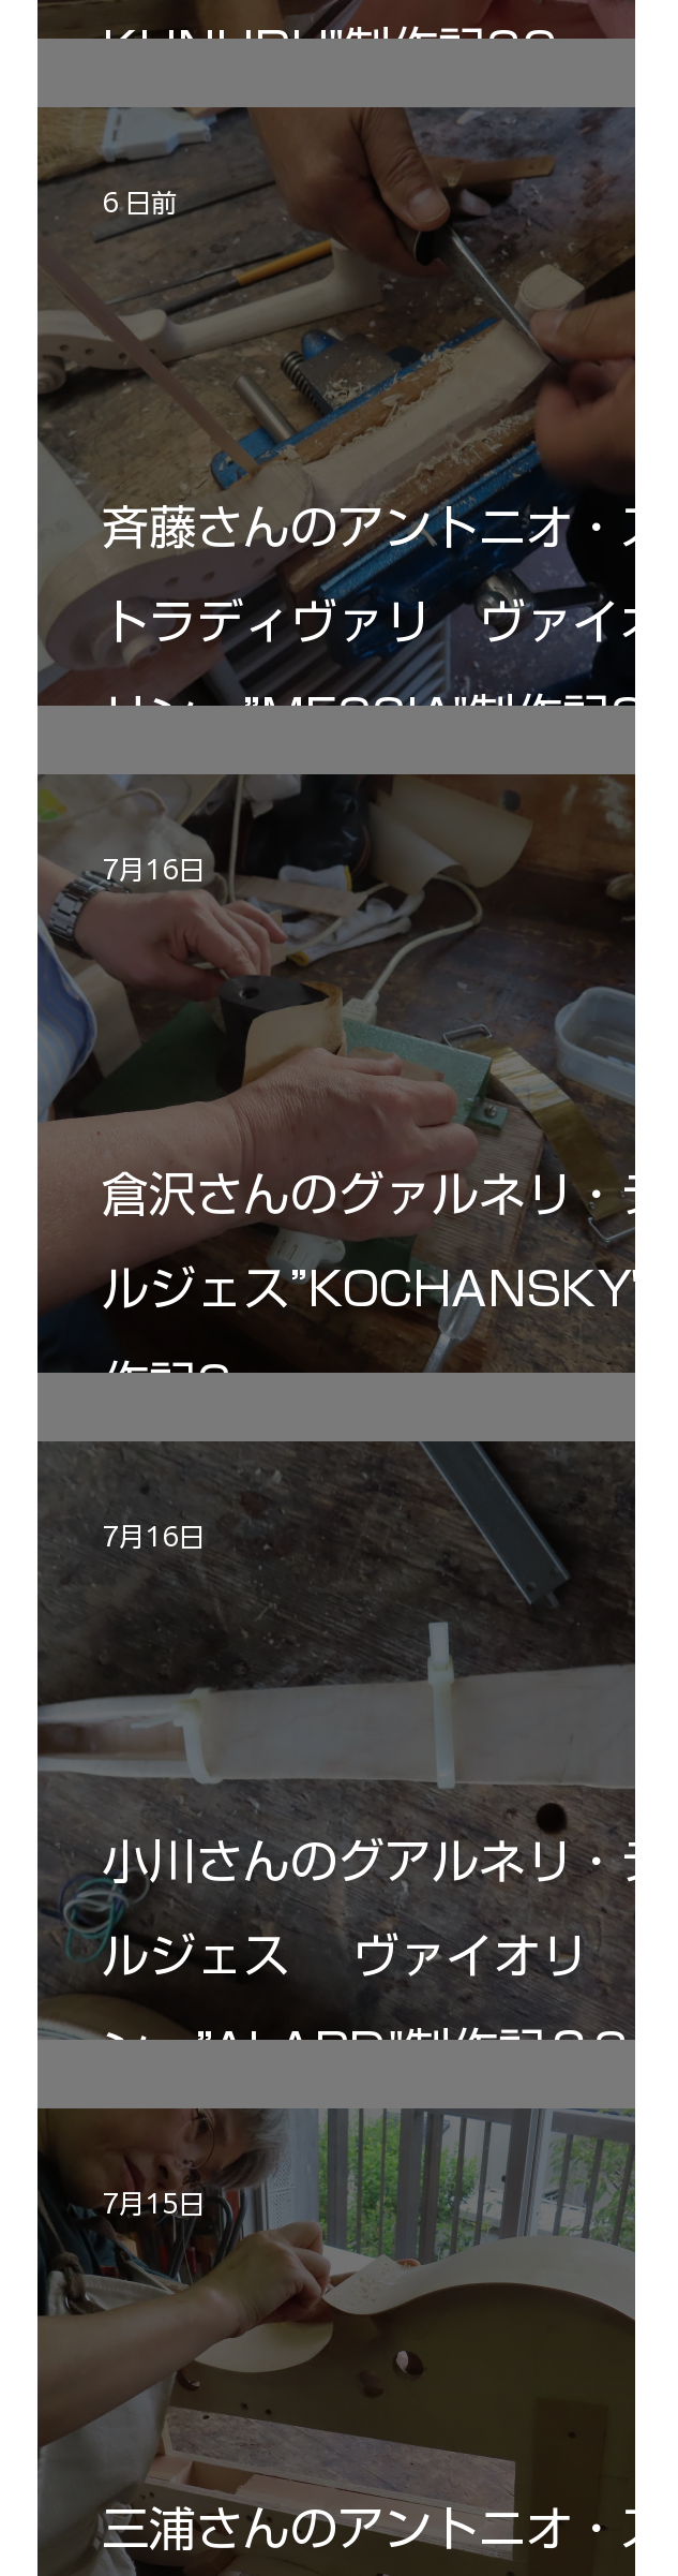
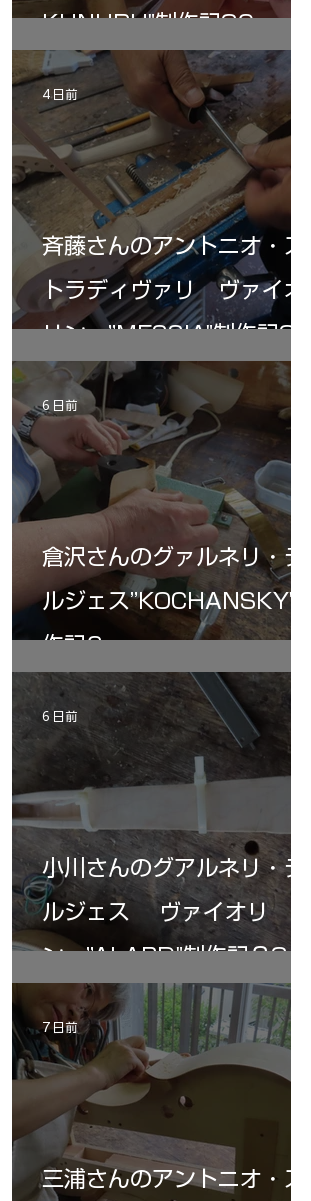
[102,188,177,214] 6 日前 -> [42,88,77,100] 4 日前
[102,855,205,881] 7月16日 -> [42,399,77,411] 6 日前
[102,1522,205,1548] 7月16日 -> [42,710,77,722] 6 日前
[102,2189,205,2215] 7月15日 -> [42,1021,77,1033] 7 日前

